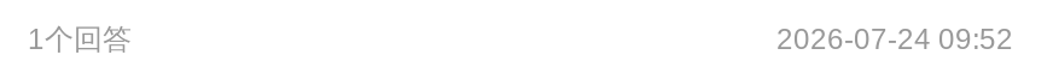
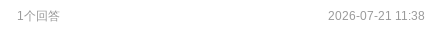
[776,23,1013,56] 2026-07-24 09:52 -> [328,9,425,23] 2026-07-21 11:38

